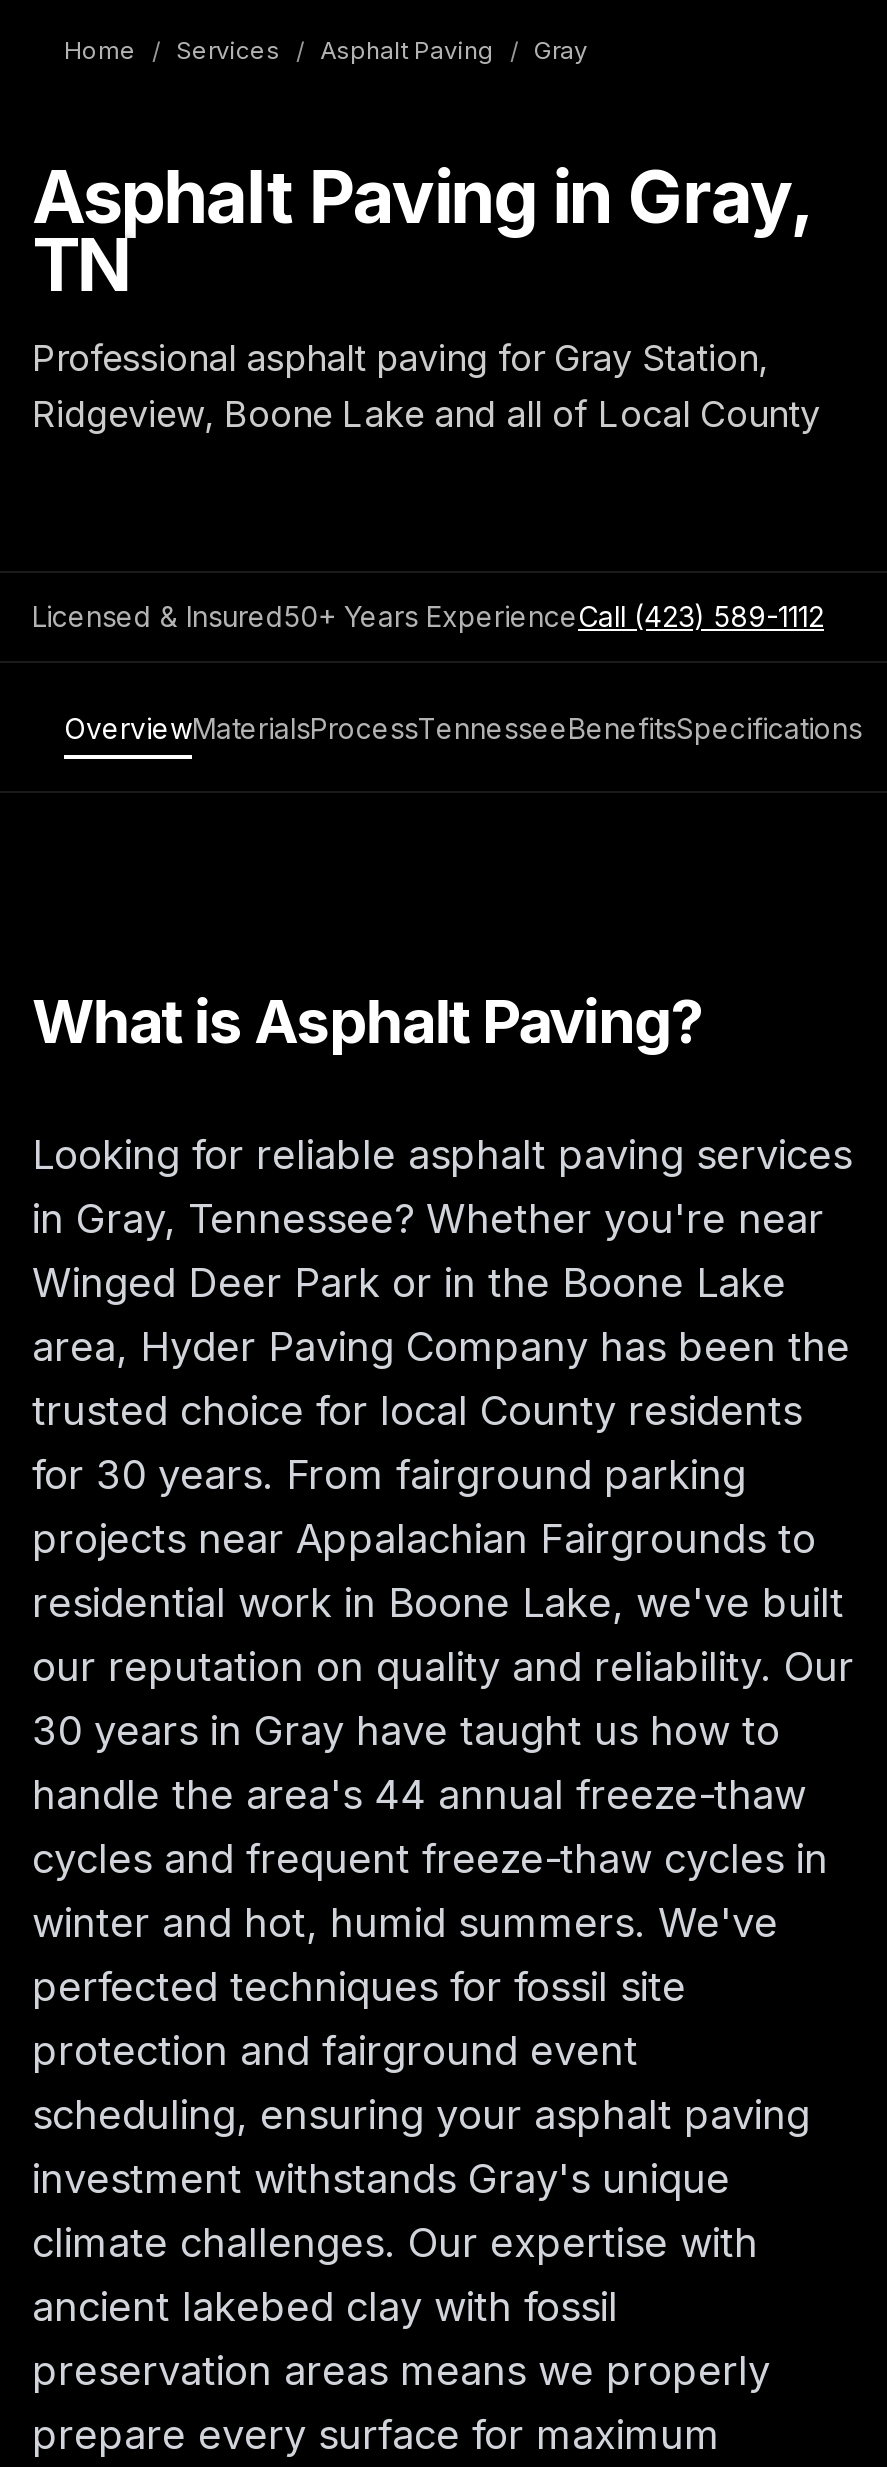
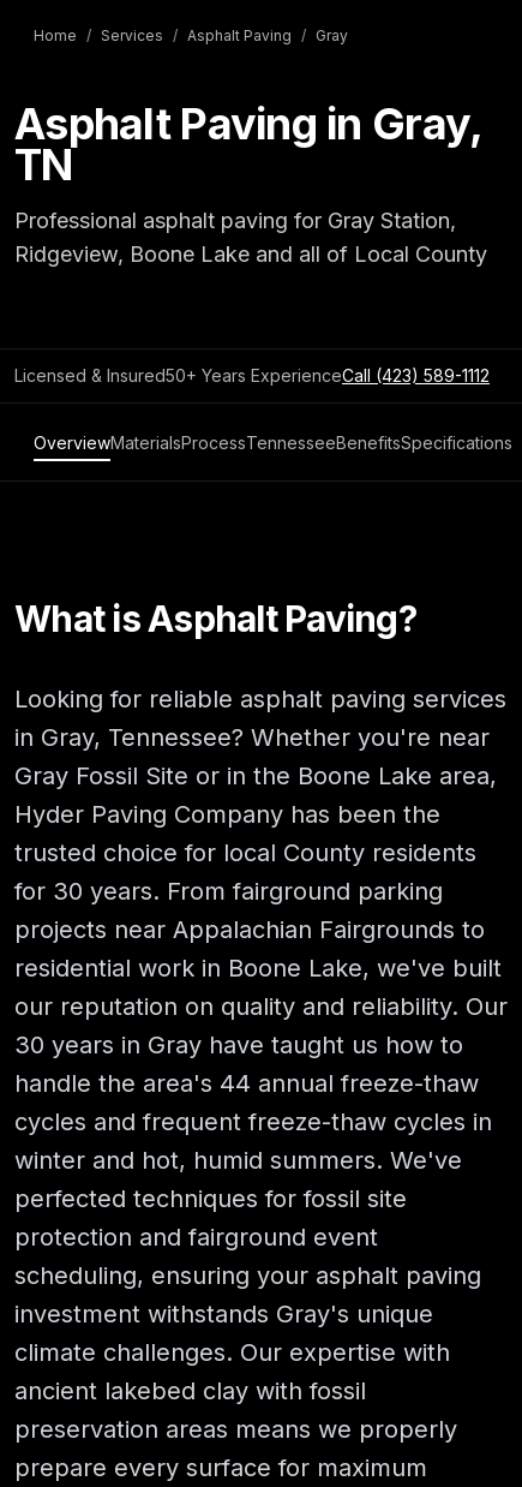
[32,1259,850,1371] Winged Deer Park or in the Boone Lake | area, Hyder Paving Company has been the -> [14,762,497,829] Gray Fossil Site or in the Boone Lake area, | Hyder Paving Company has been the

